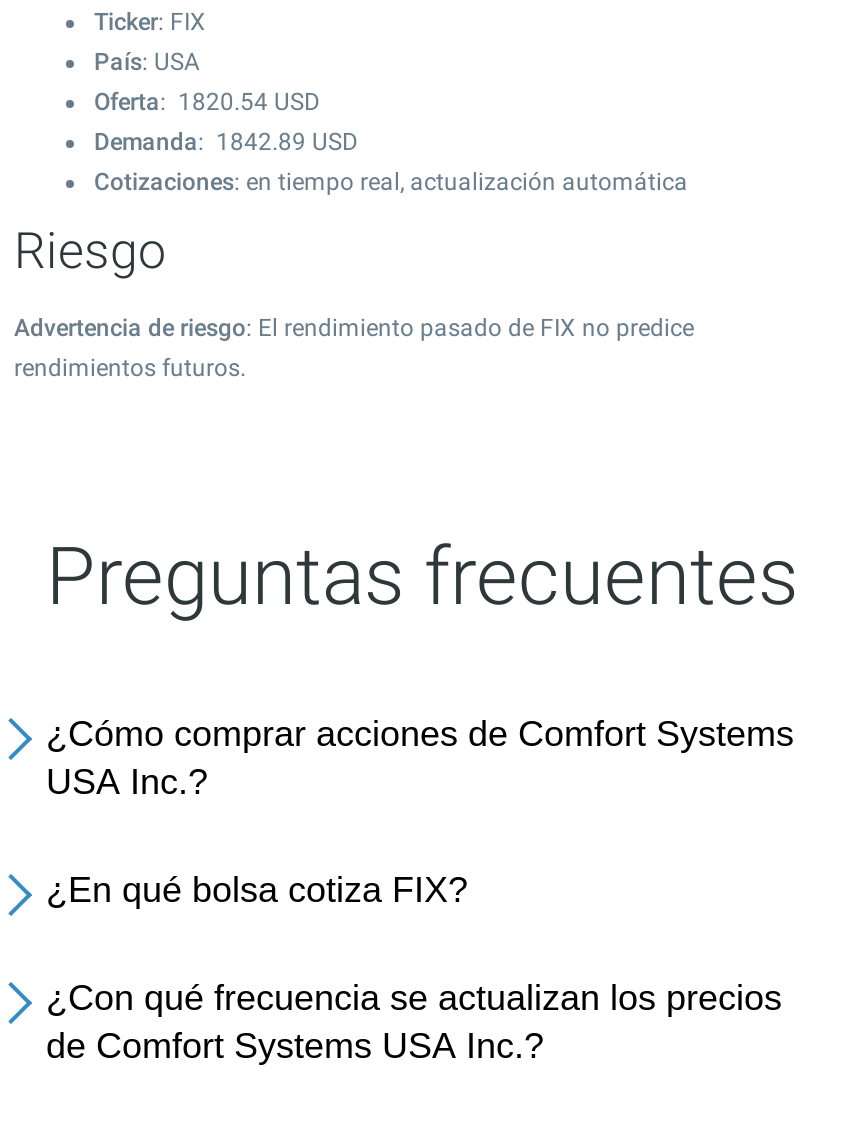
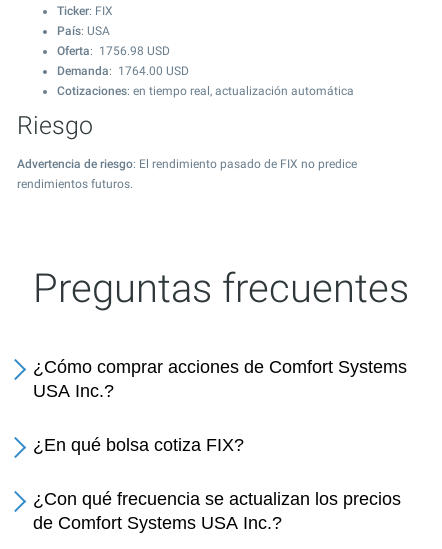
[94,88,320,116] Oferta: 1820.54 USD -> [57,44,170,58] Oferta: 1756.98 USD
[94,128,358,156] Demanda: 1842.89 USD -> [57,64,189,78] Demanda: 1764.00 USD

